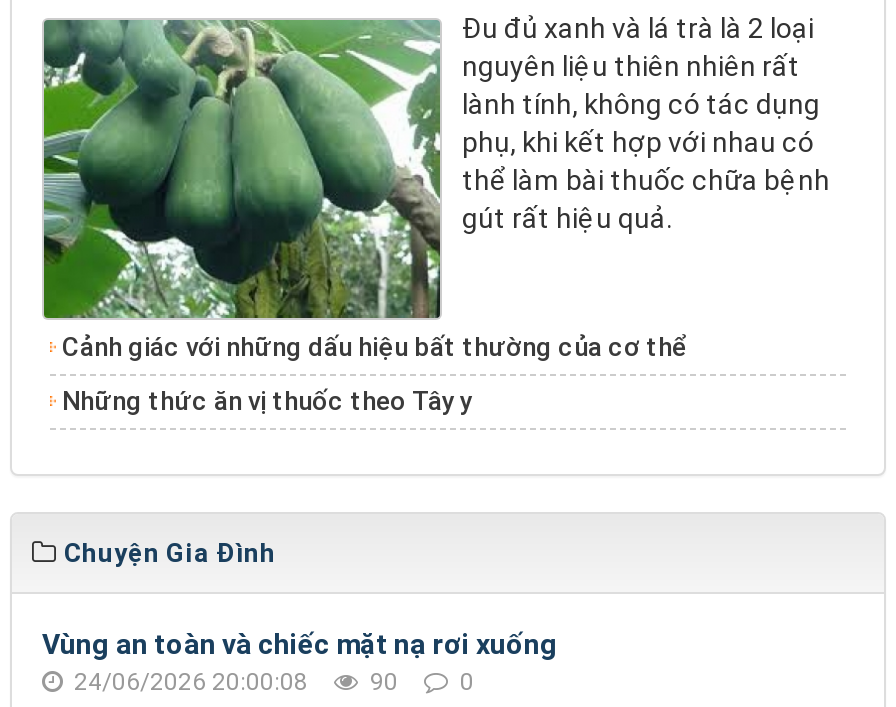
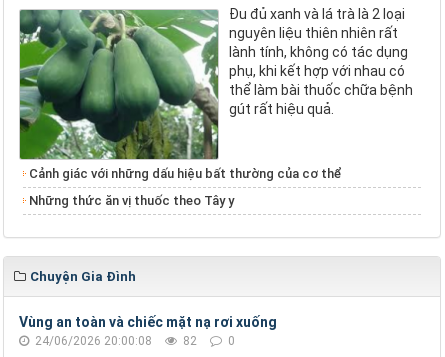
[68,668,474,696] 24/06/2026 20:00:08 90 0 -> [32,334,235,348] 24/06/2026 20:00:08 82 0

